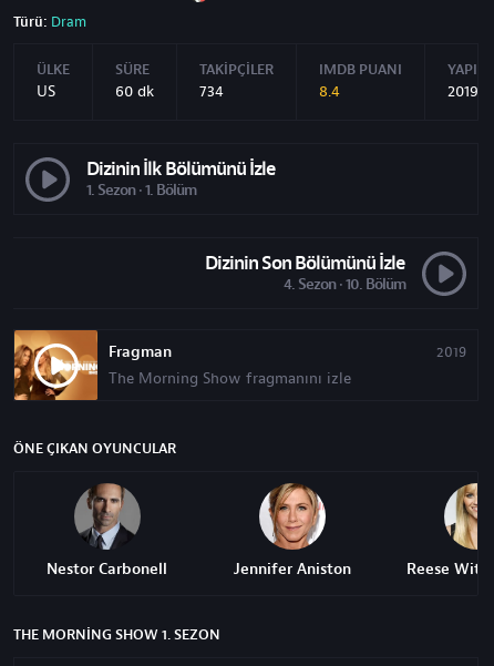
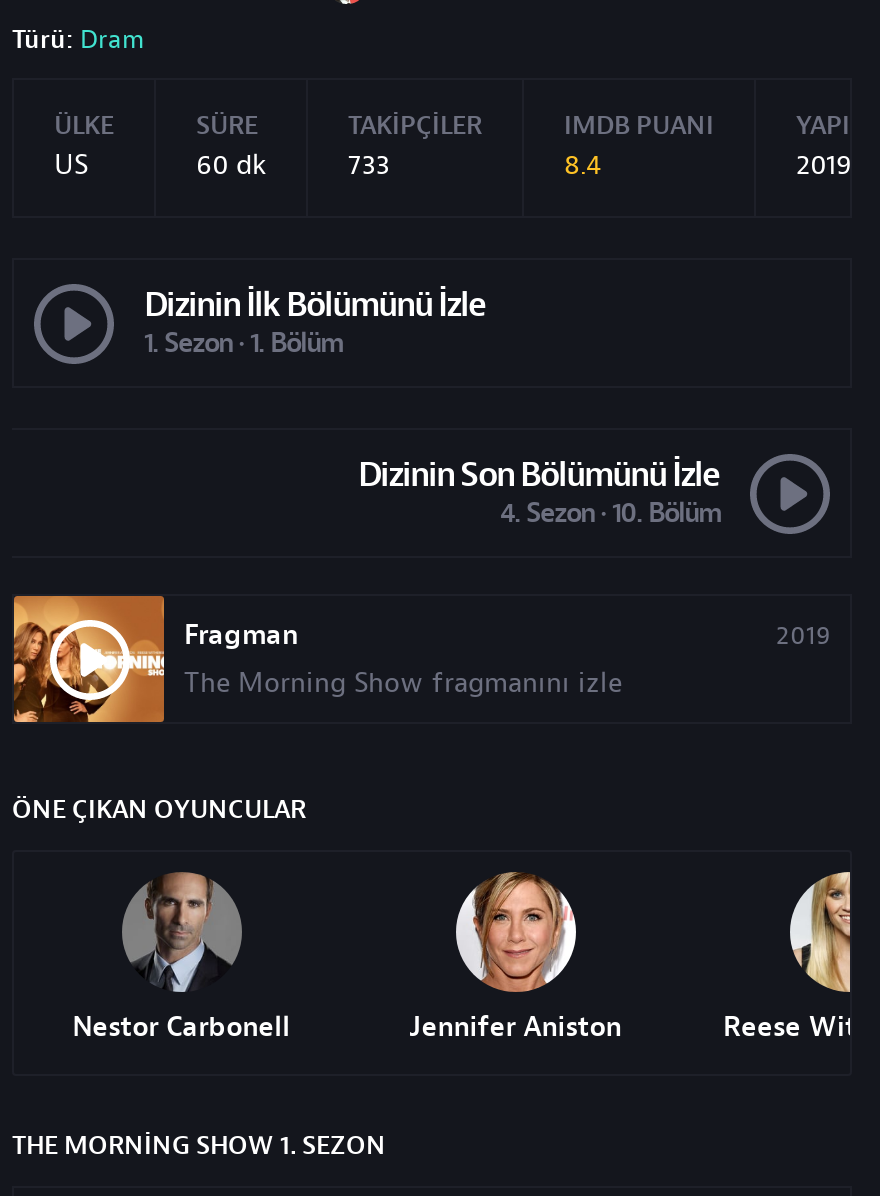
[199,82,224,102] 734 -> [348,149,390,185] 733

